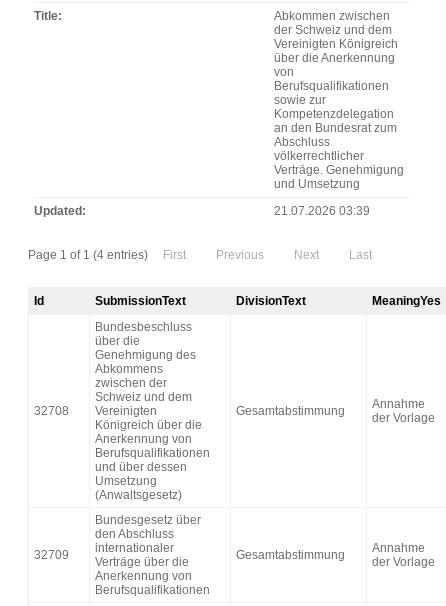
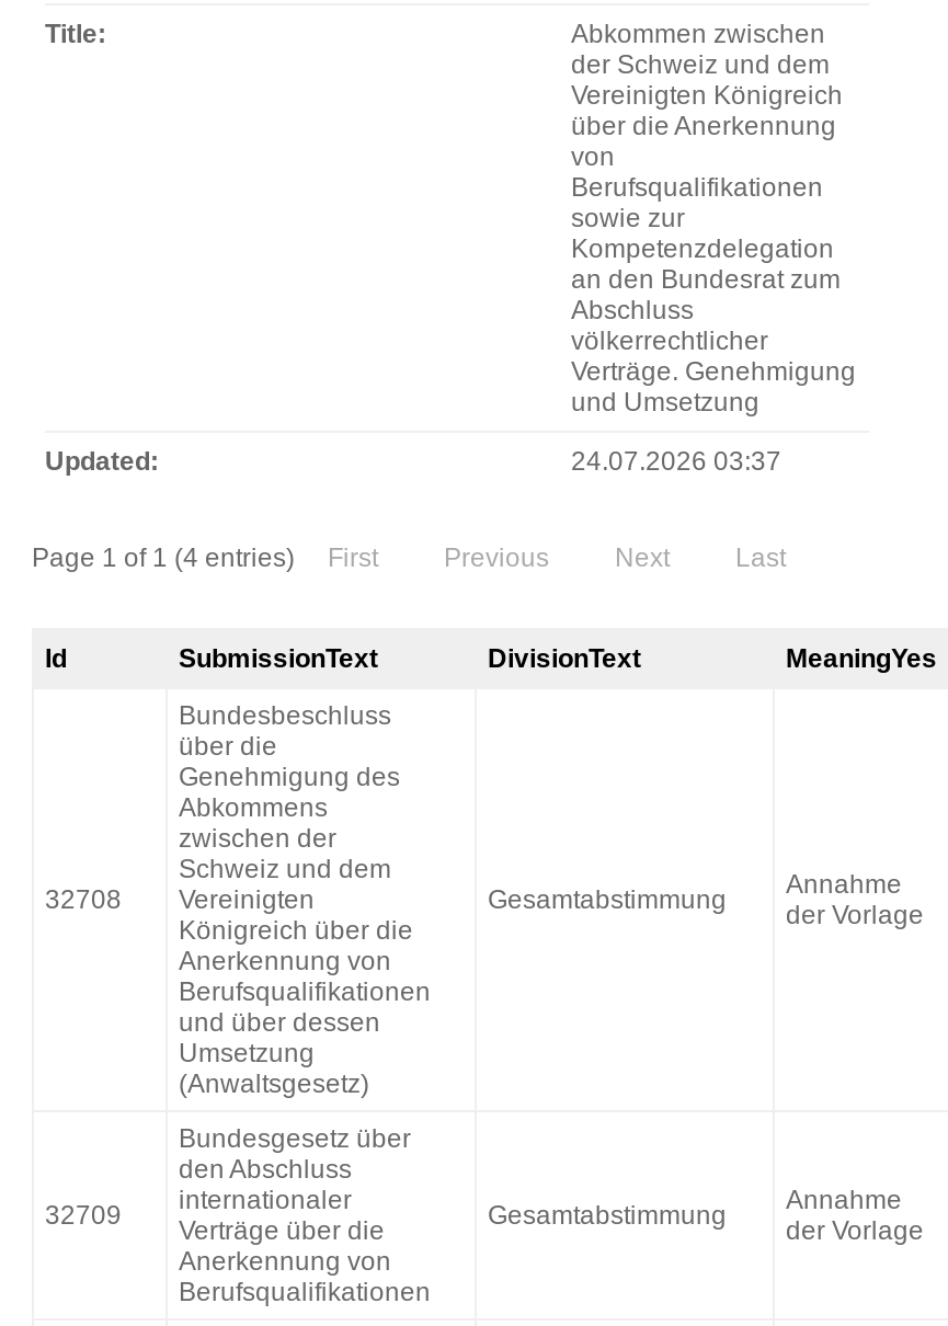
[274,204,370,218] 21.07.2026 03:39 -> [571,445,781,476] 24.07.2026 03:37

